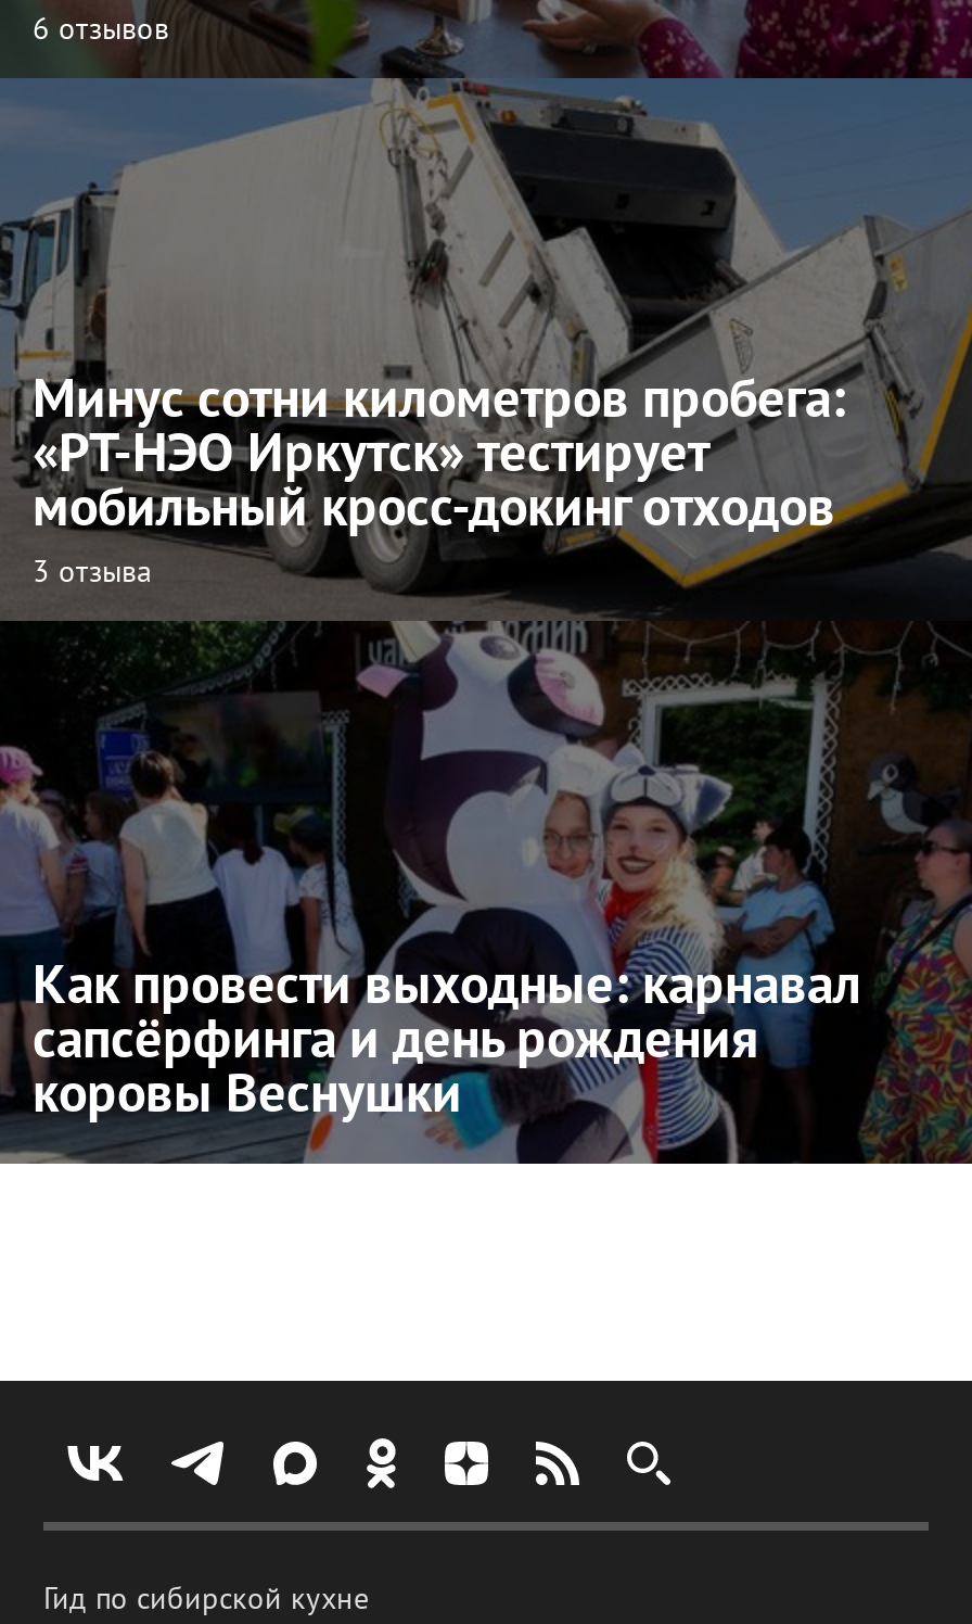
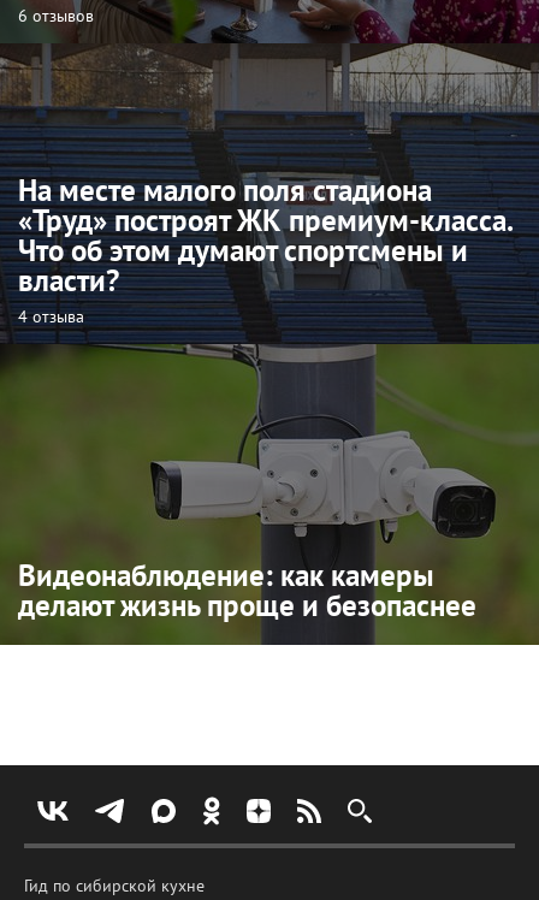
[7,78,965,1164] [image] | Минус сотни километров пробега: | «РТ-НЭО Иркутск» тестирует | мобильный кросс-докинг отходов | 3 отзыва -> [4,43,535,645] [image] | На месте малого поля стадиона | «Труд» построят ЖК премиум-класса. | Что об этом думают спортсмены и | власти? | 4 отзыва
[33,949,861,1127] Как провести выходные: карнавал | сапсёрфинга и день рождения | коровы Веснушки -> [18,556,476,624] Видеонаблюдение: как камеры | делают жизнь проще и безопаснее

